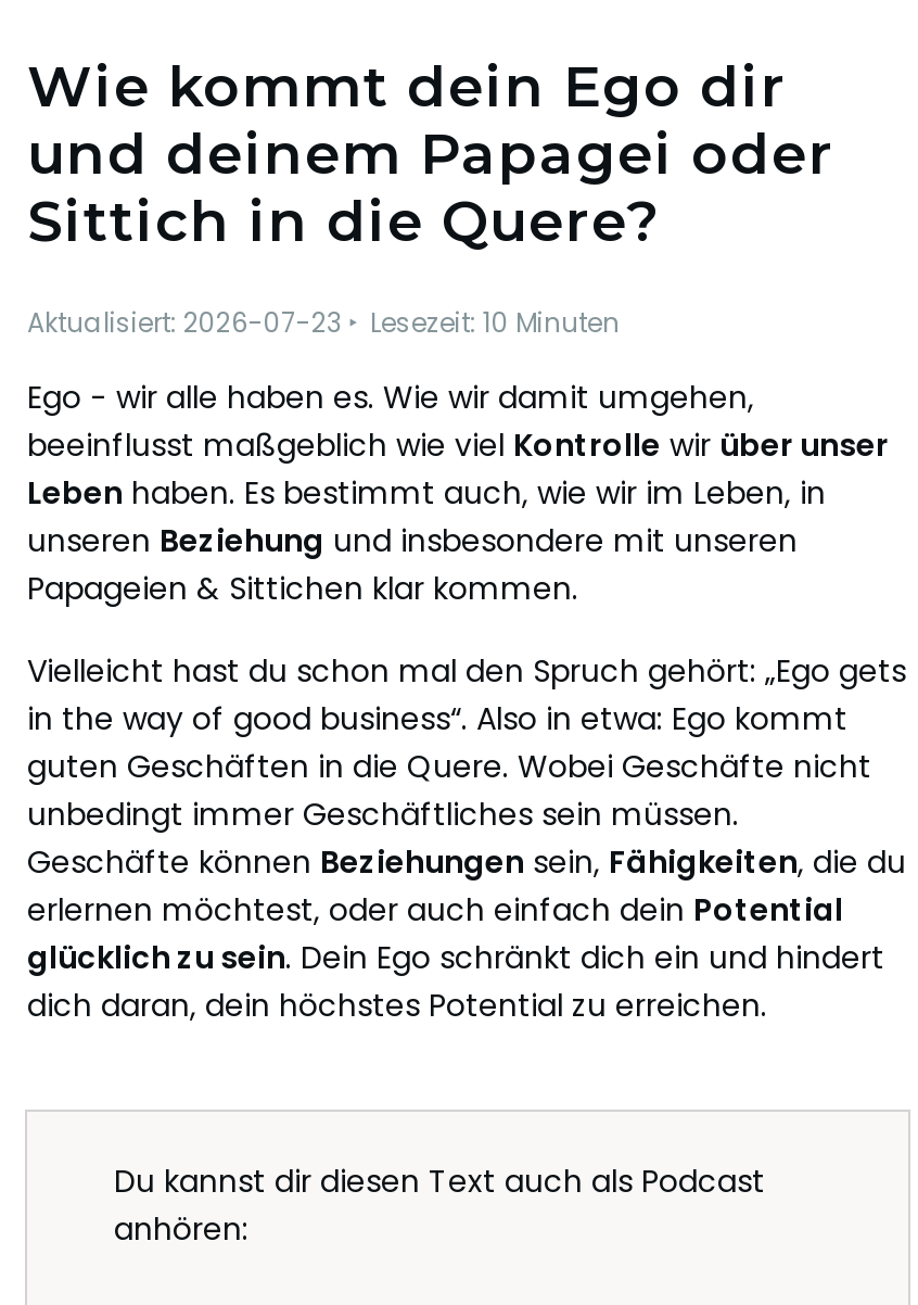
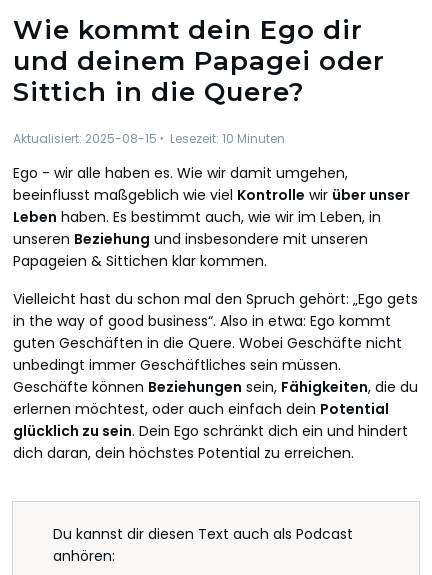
[27,304,620,340] Aktualisiert: 2026-07-23 ‣ Lesezeit: 10 Minuten -> [13,130,285,147] Aktualisiert: 2025-08-15 ‣ Lesezeit: 10 Minuten

